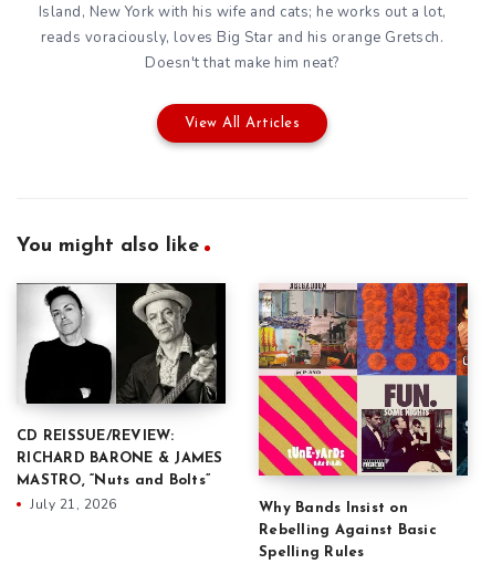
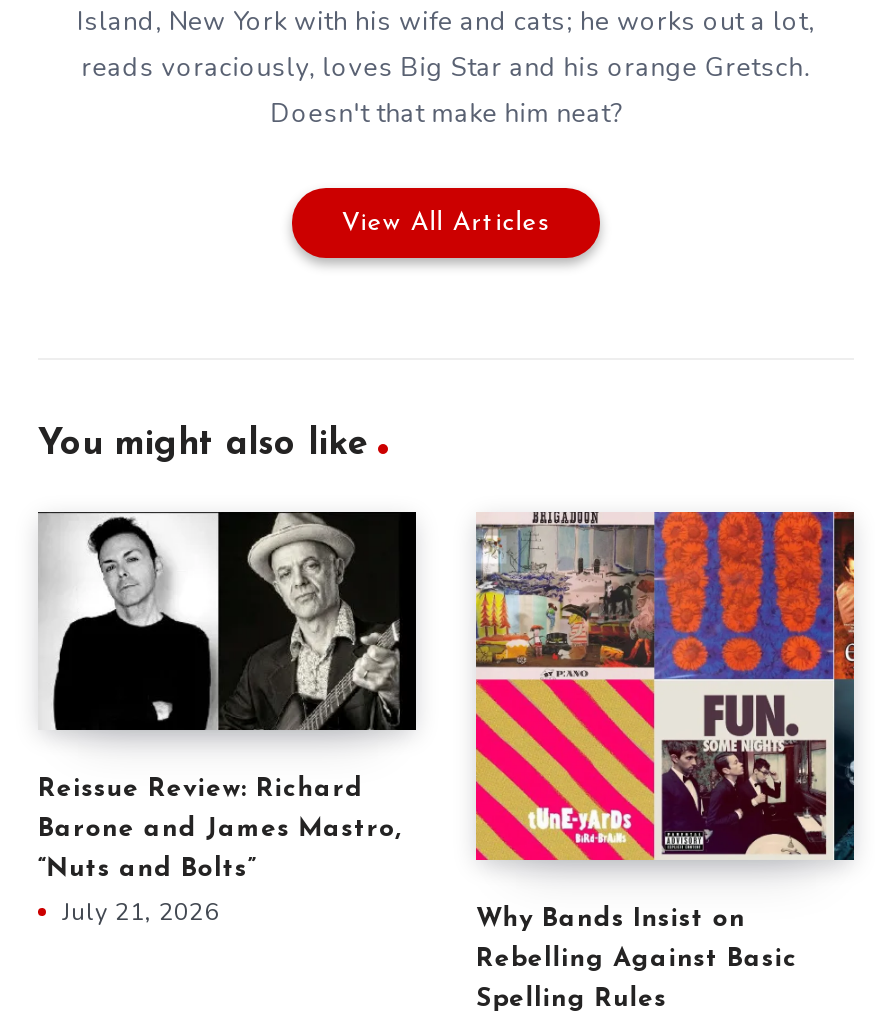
[17,429,174,443] CD REISSUE/REVIEW: -> [38,776,364,802] Reissue Review: Richard
[17,451,223,466] RICHARD BARONE & JAMES -> [38,816,402,842] Barone and James Mastro,
[17,473,210,488] MASTRO, “Nuts and Bolts” -> [38,856,256,882] “Nuts and Bolts”

